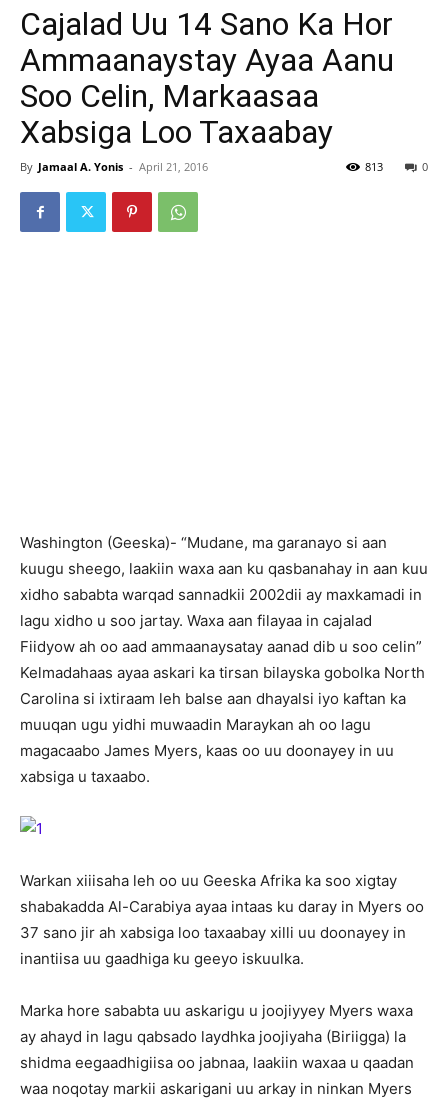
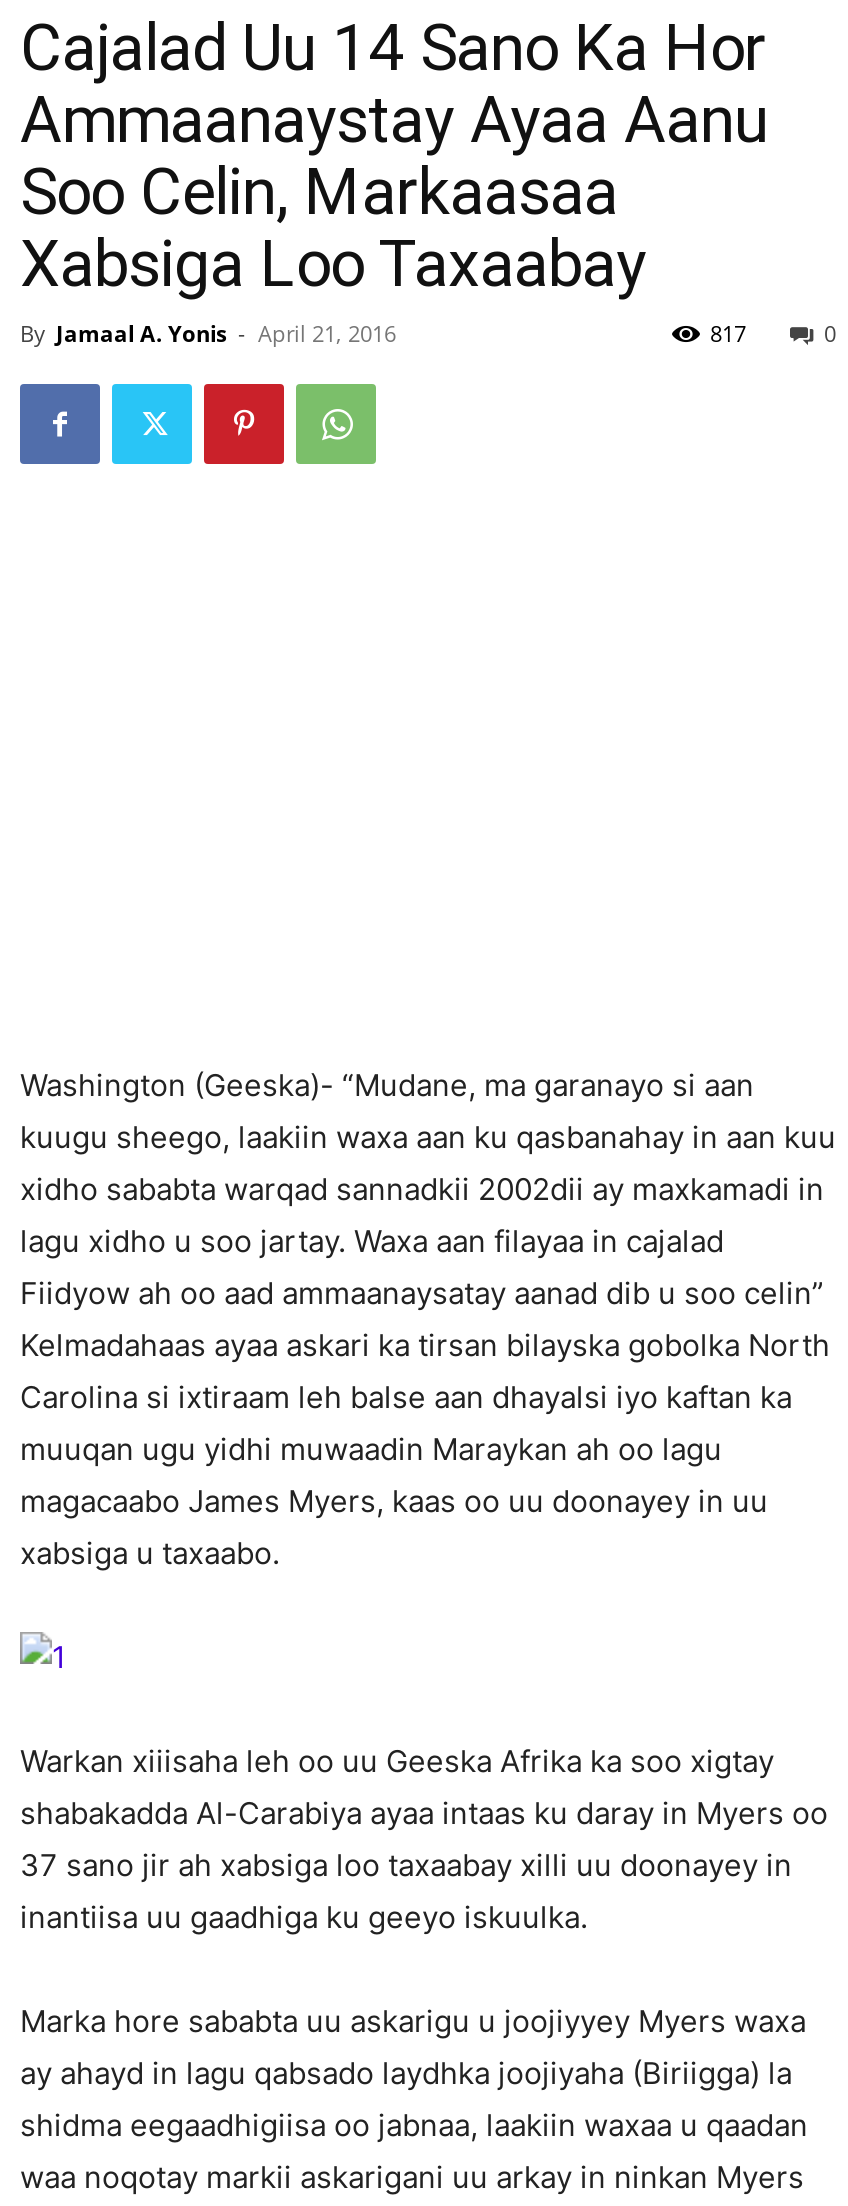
[365,159,383,174] 813 -> [710,318,746,348] 817

